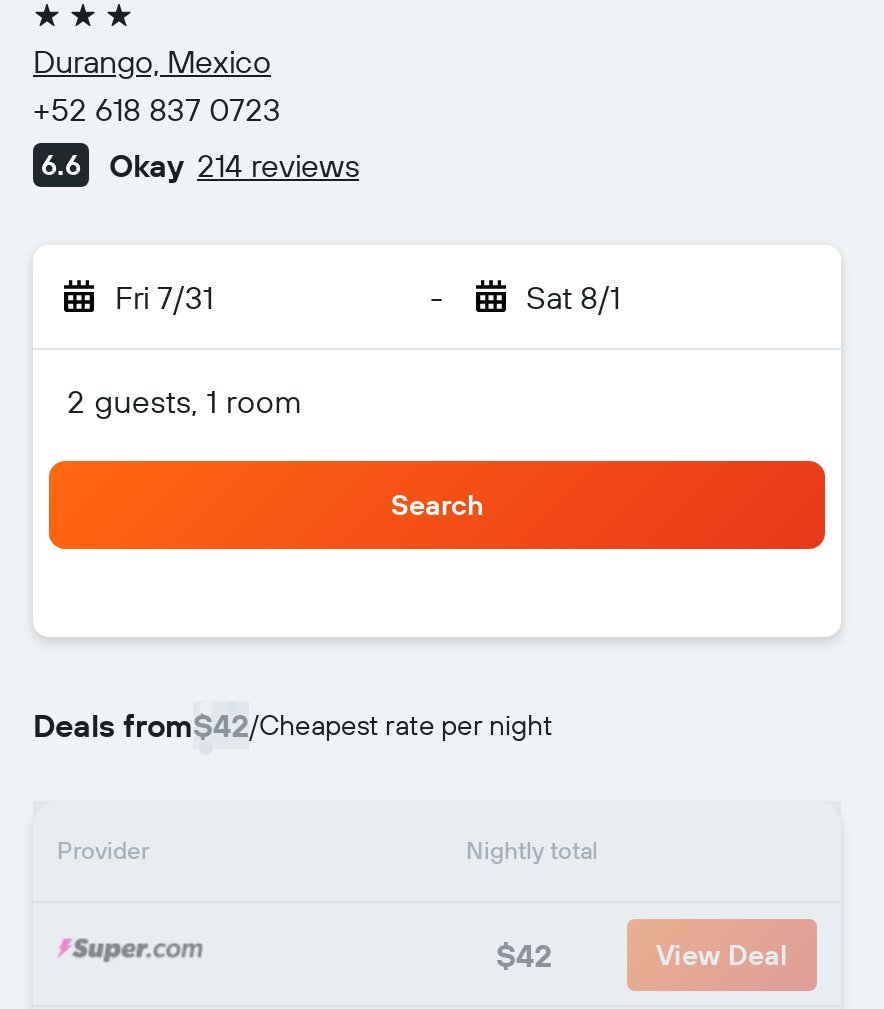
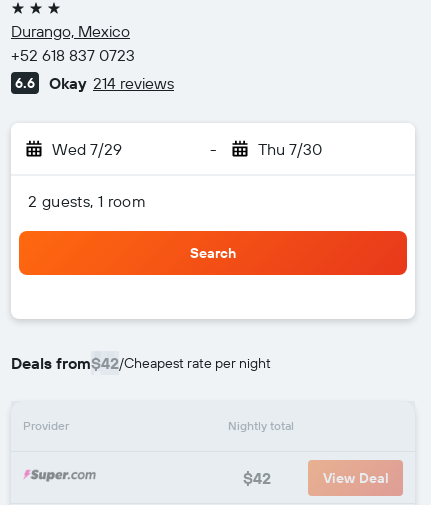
[115,277,213,317] Fri 7/31 -> [52,139,122,159] Wed 7/29
[526,277,620,317] Sat 8/1 -> [257,139,321,159] Thu 7/30

